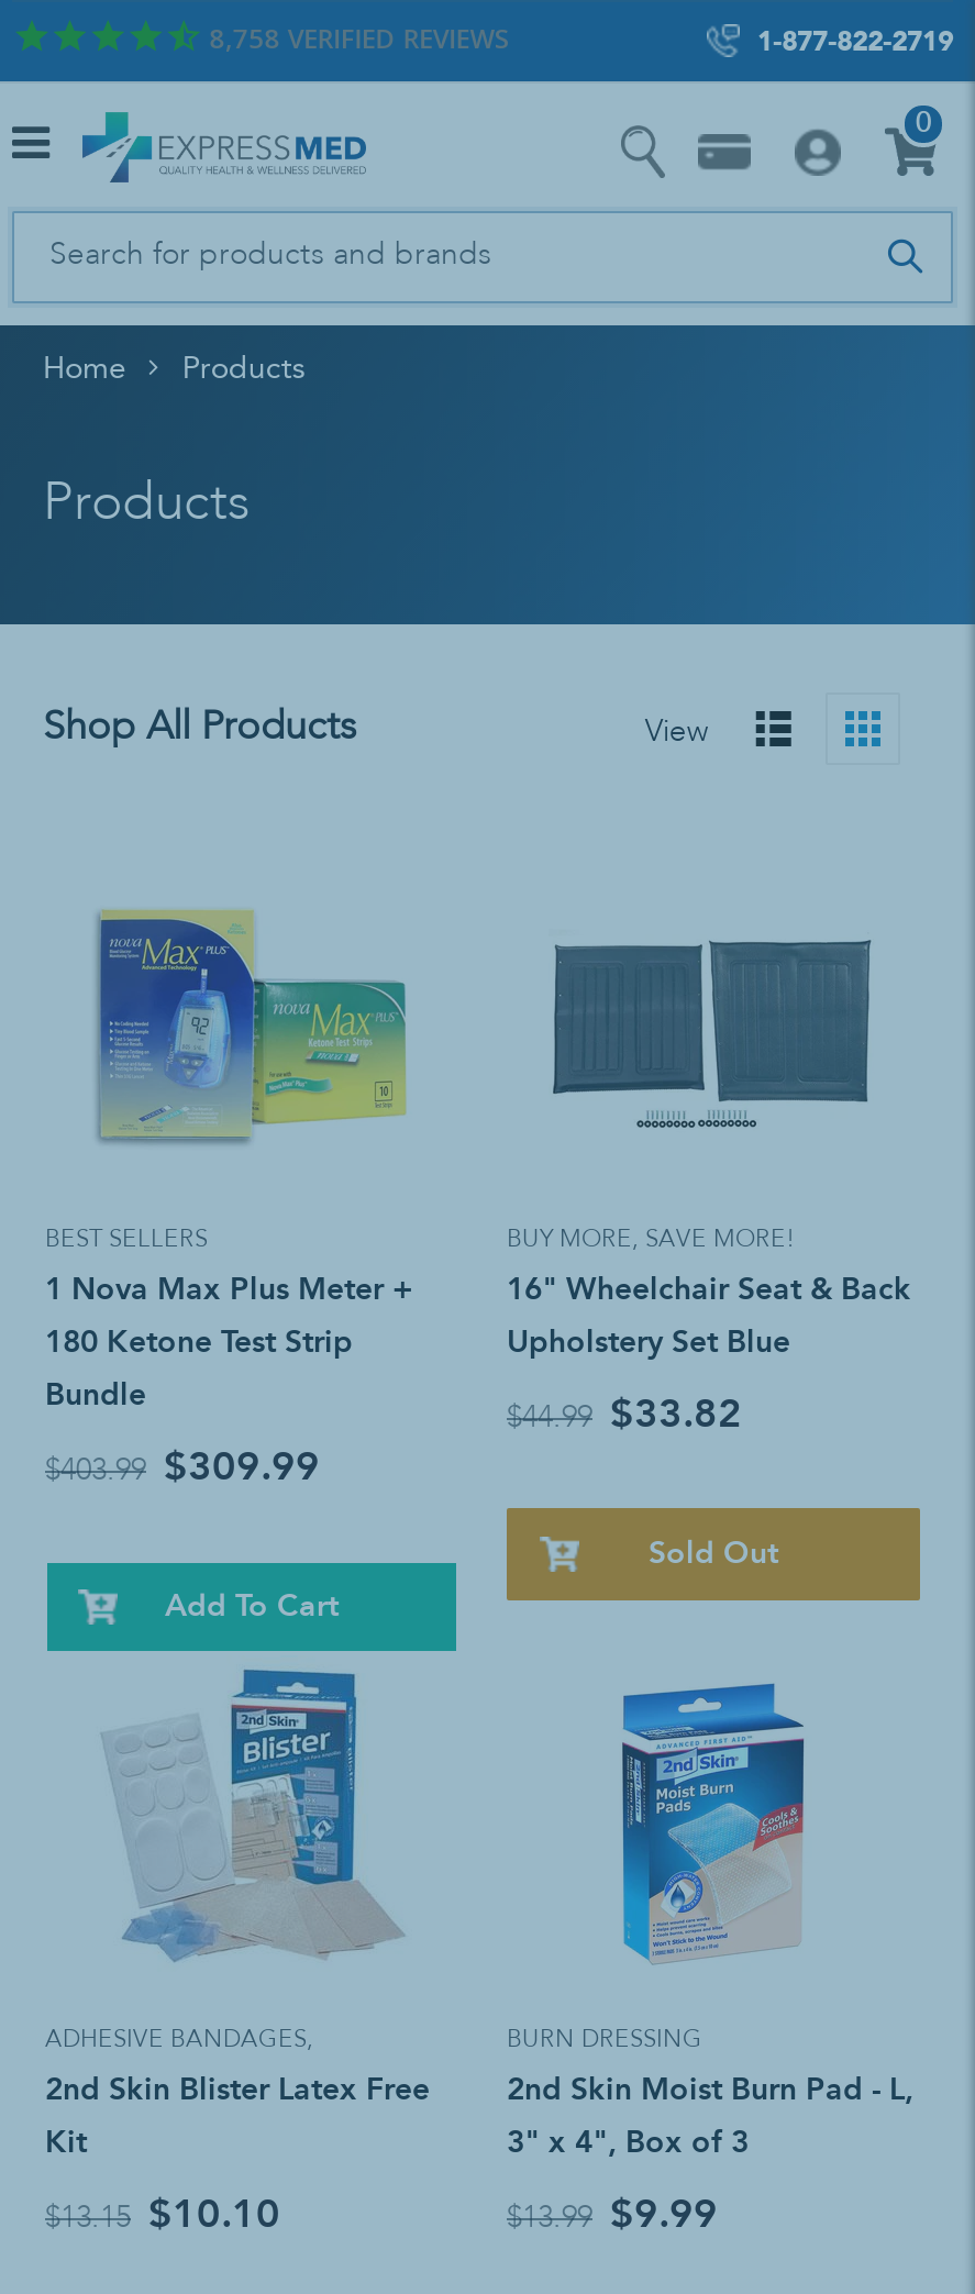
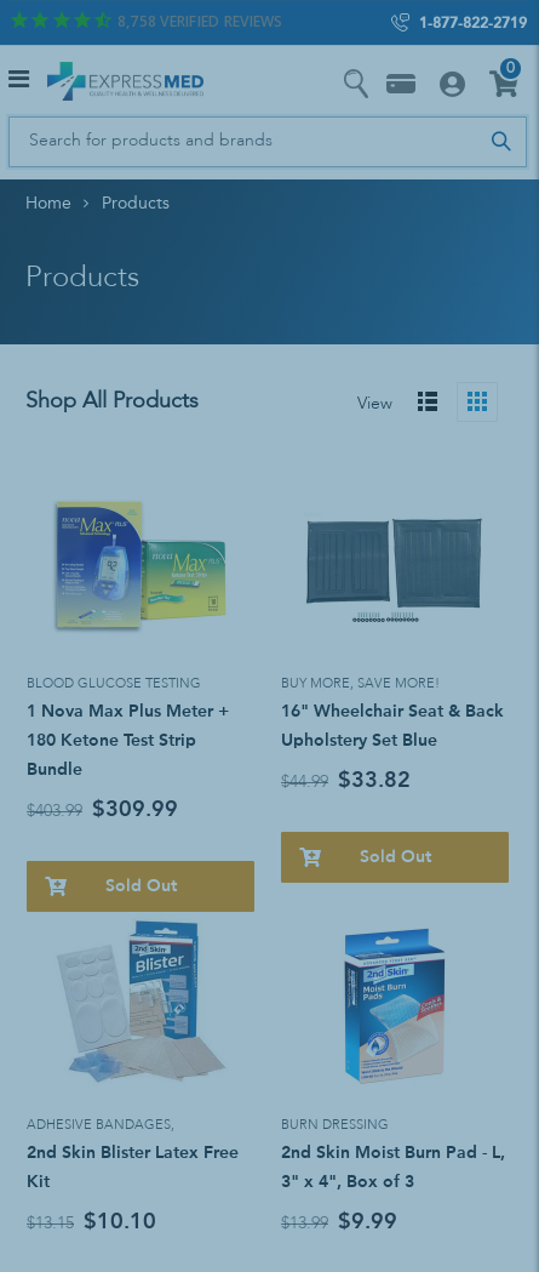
[45,1228,208,1252] BEST SELLERS -> [27,677,201,691] BLOOD GLUCOSE TESTING
[165,1585,339,1626] Add To Cart -> [105,874,176,897] Sold Out

